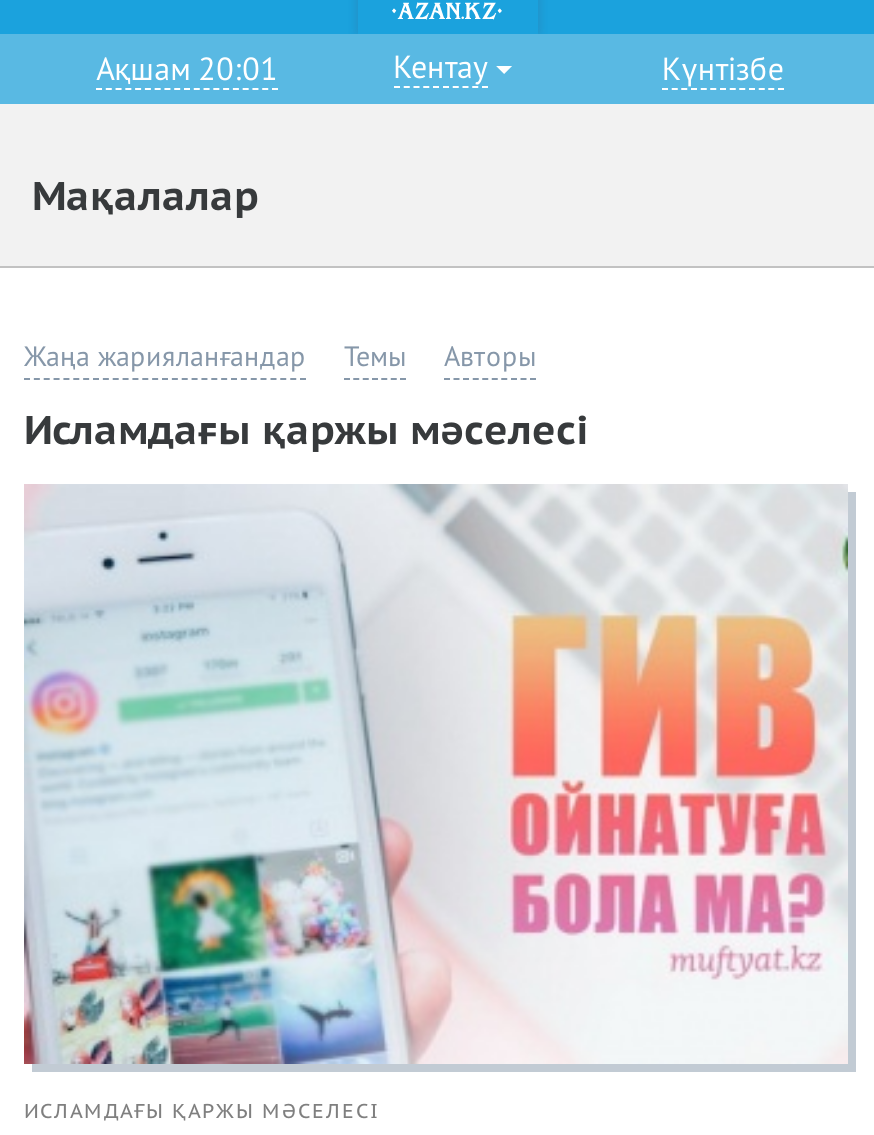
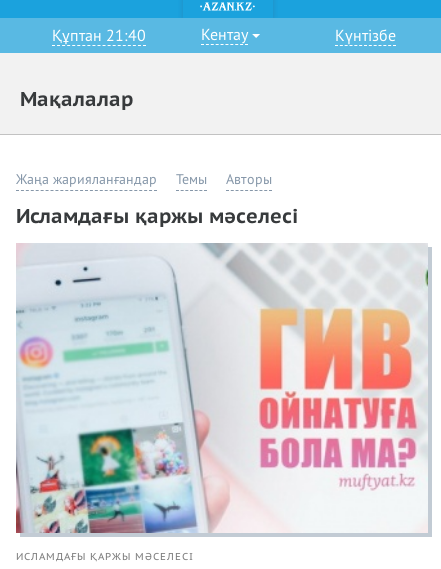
[96,52,278,88] Ақшам 20:01 -> [52,27,146,45] Құптан 21:40

